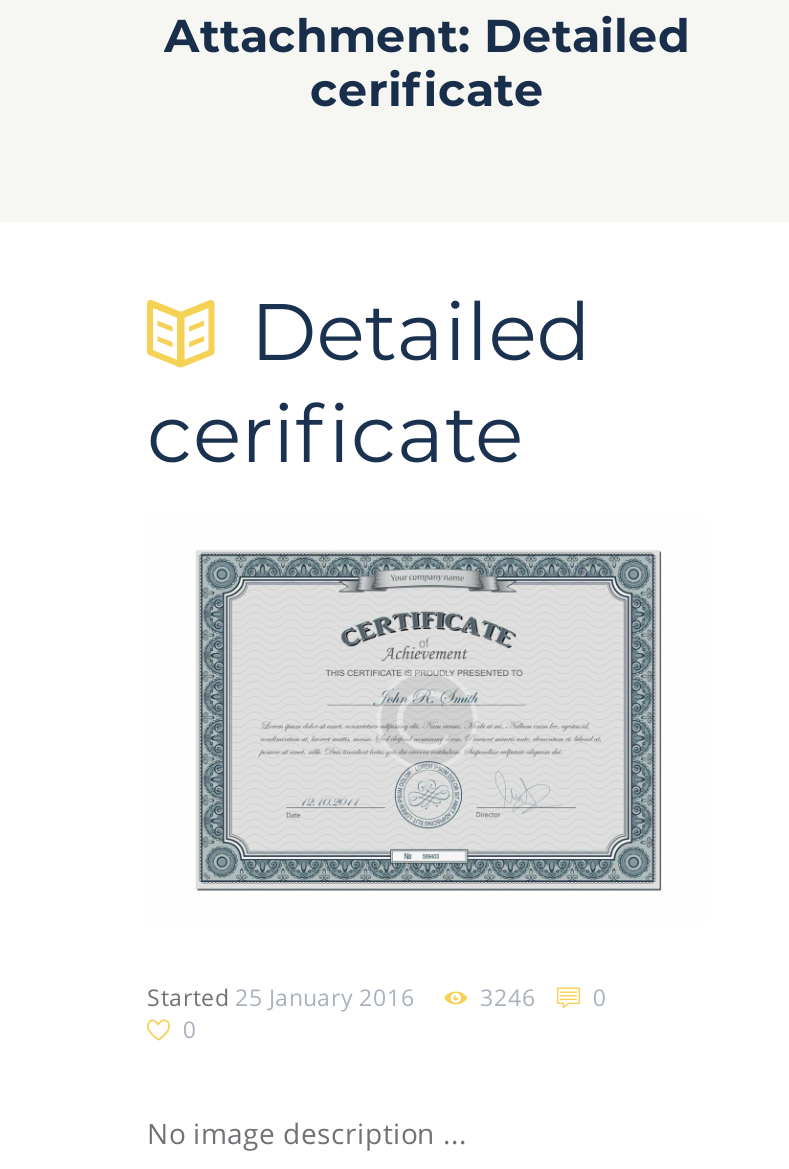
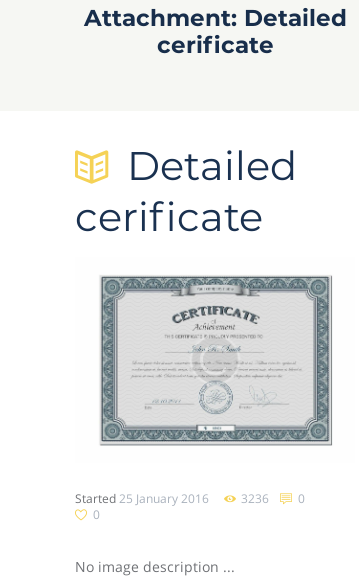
[480,982,607,1012] 3246 0 -> [241,491,305,506] 3236 0

